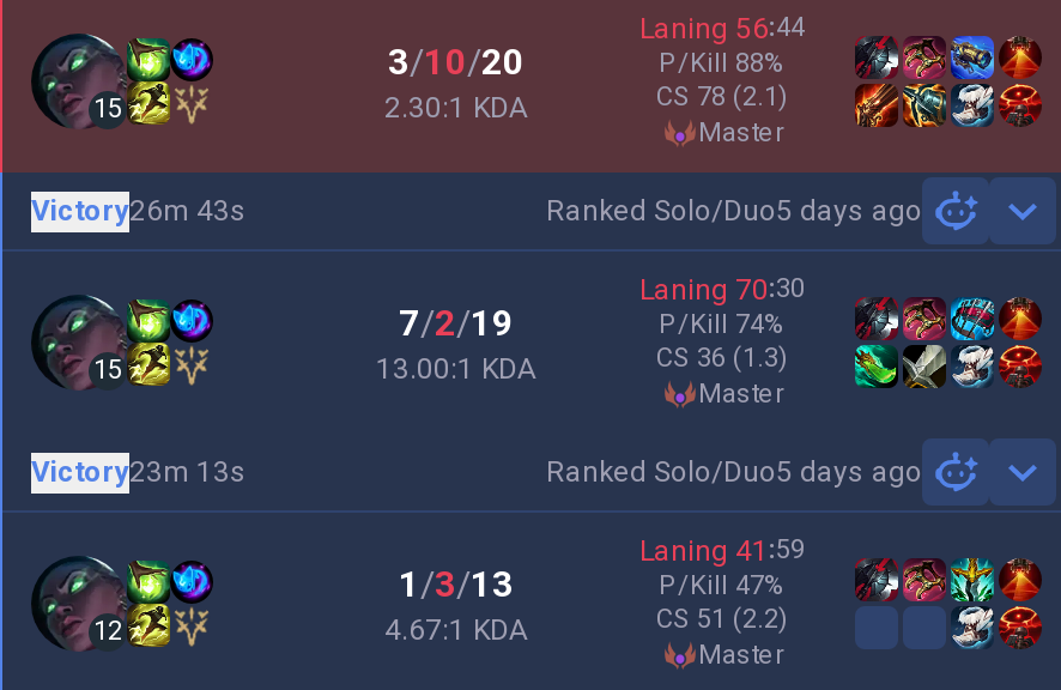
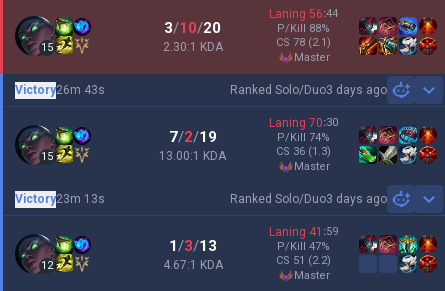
[546,193,922,228] Ranked Solo/Duo5 days ago -> [230,82,387,97] Ranked Solo/Duo3 days ago
[546,454,922,489] Ranked Solo/Duo5 days ago -> [230,191,387,206] Ranked Solo/Duo3 days ago

